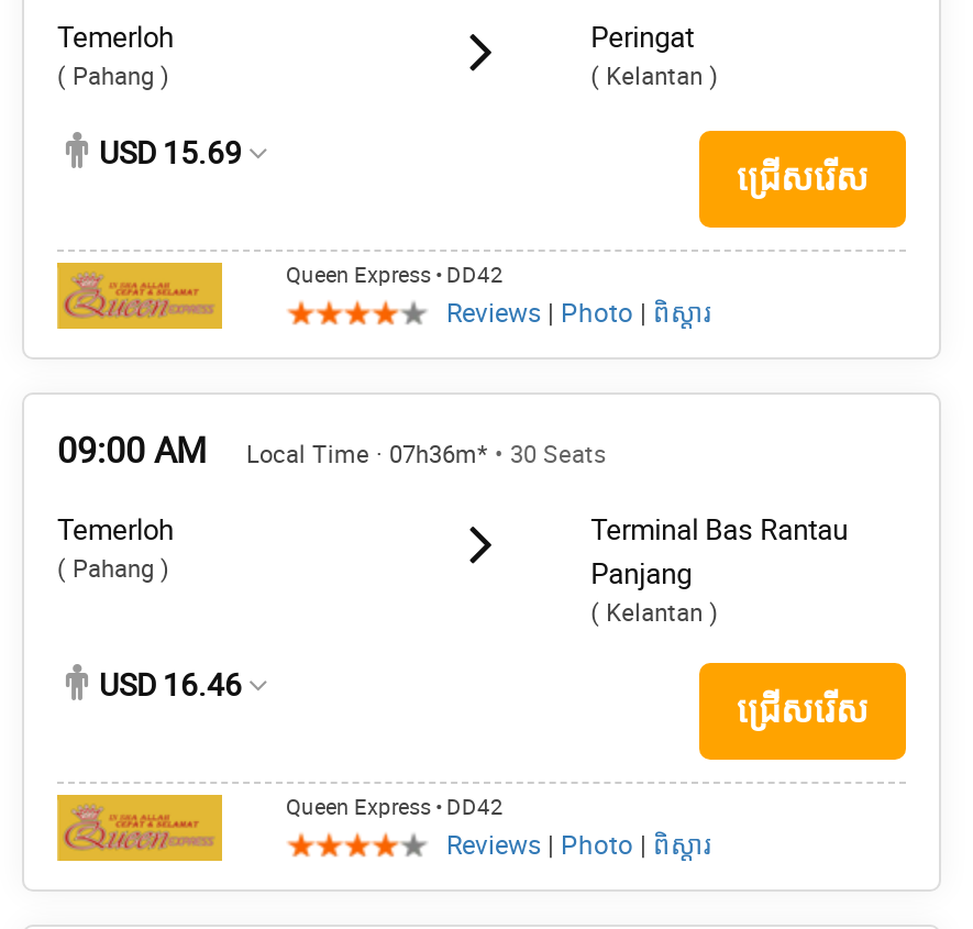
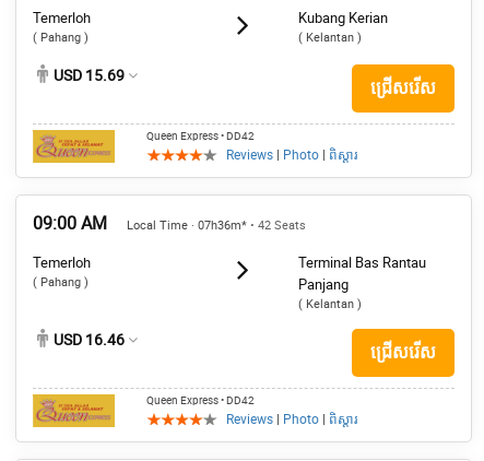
[591,21,694,54] Peringat -> [298,10,388,26] Kubang Kerian
[246,441,607,469] Local Time · 07h36m* • 30 Seats -> [127,218,306,233] Local Time · 07h36m* • 42 Seats

